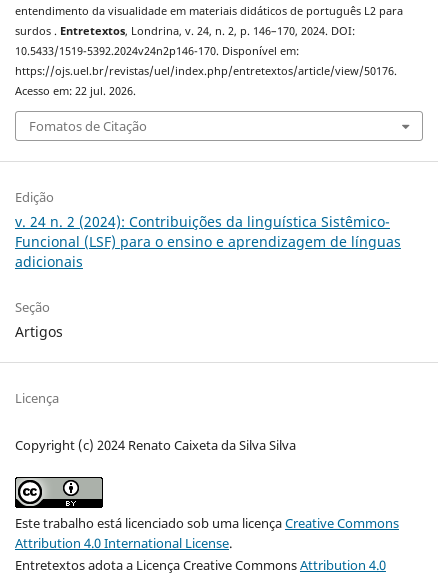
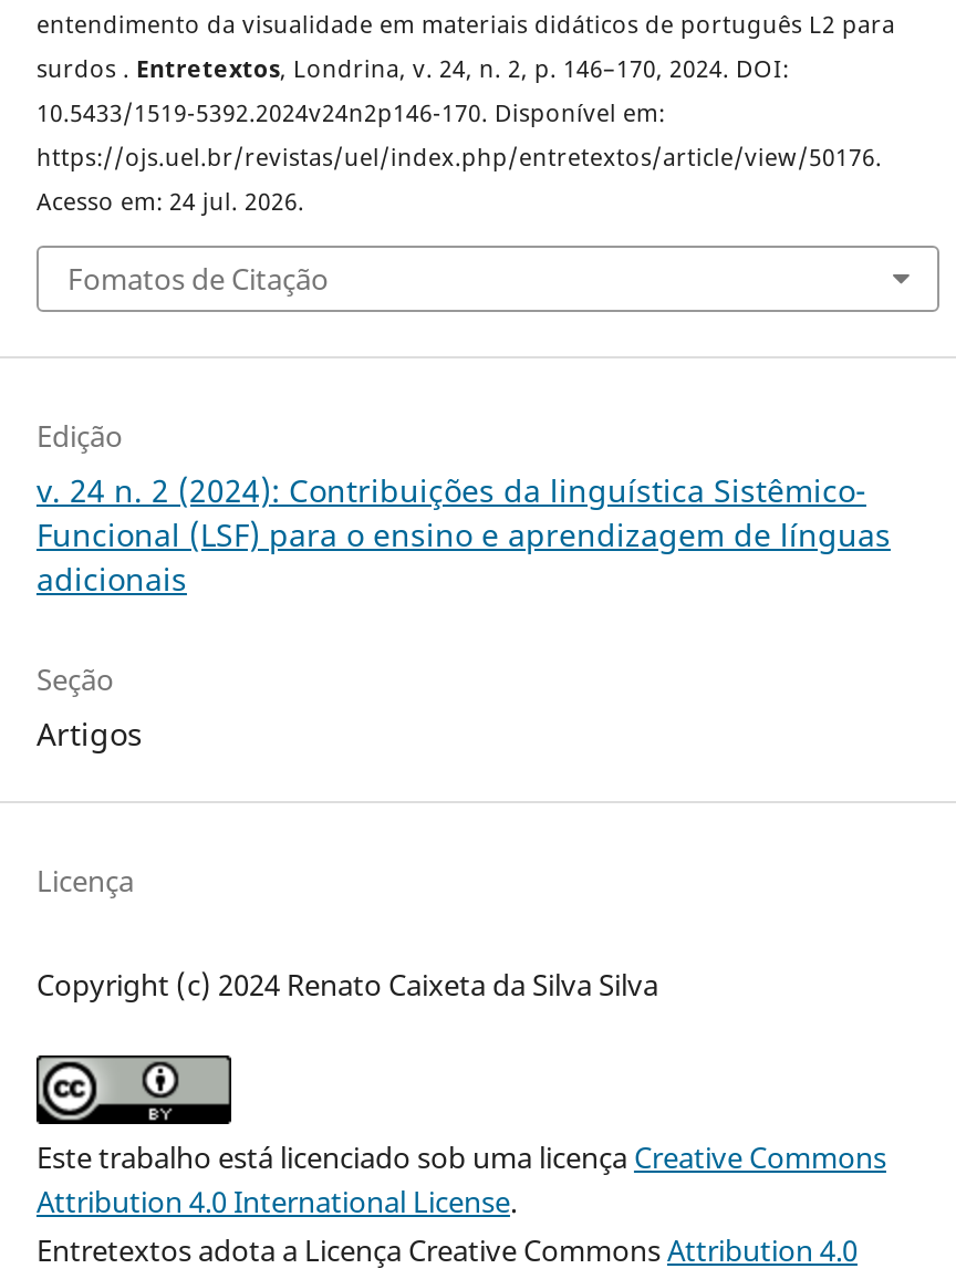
[15,84,136,98] Acesso em: 22 jul. 2026. -> [37,185,304,216] Acesso em: 24 jul. 2026.

